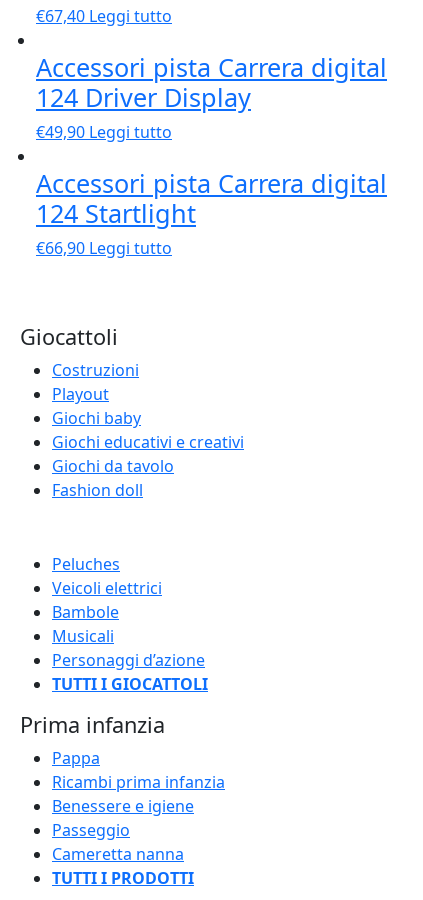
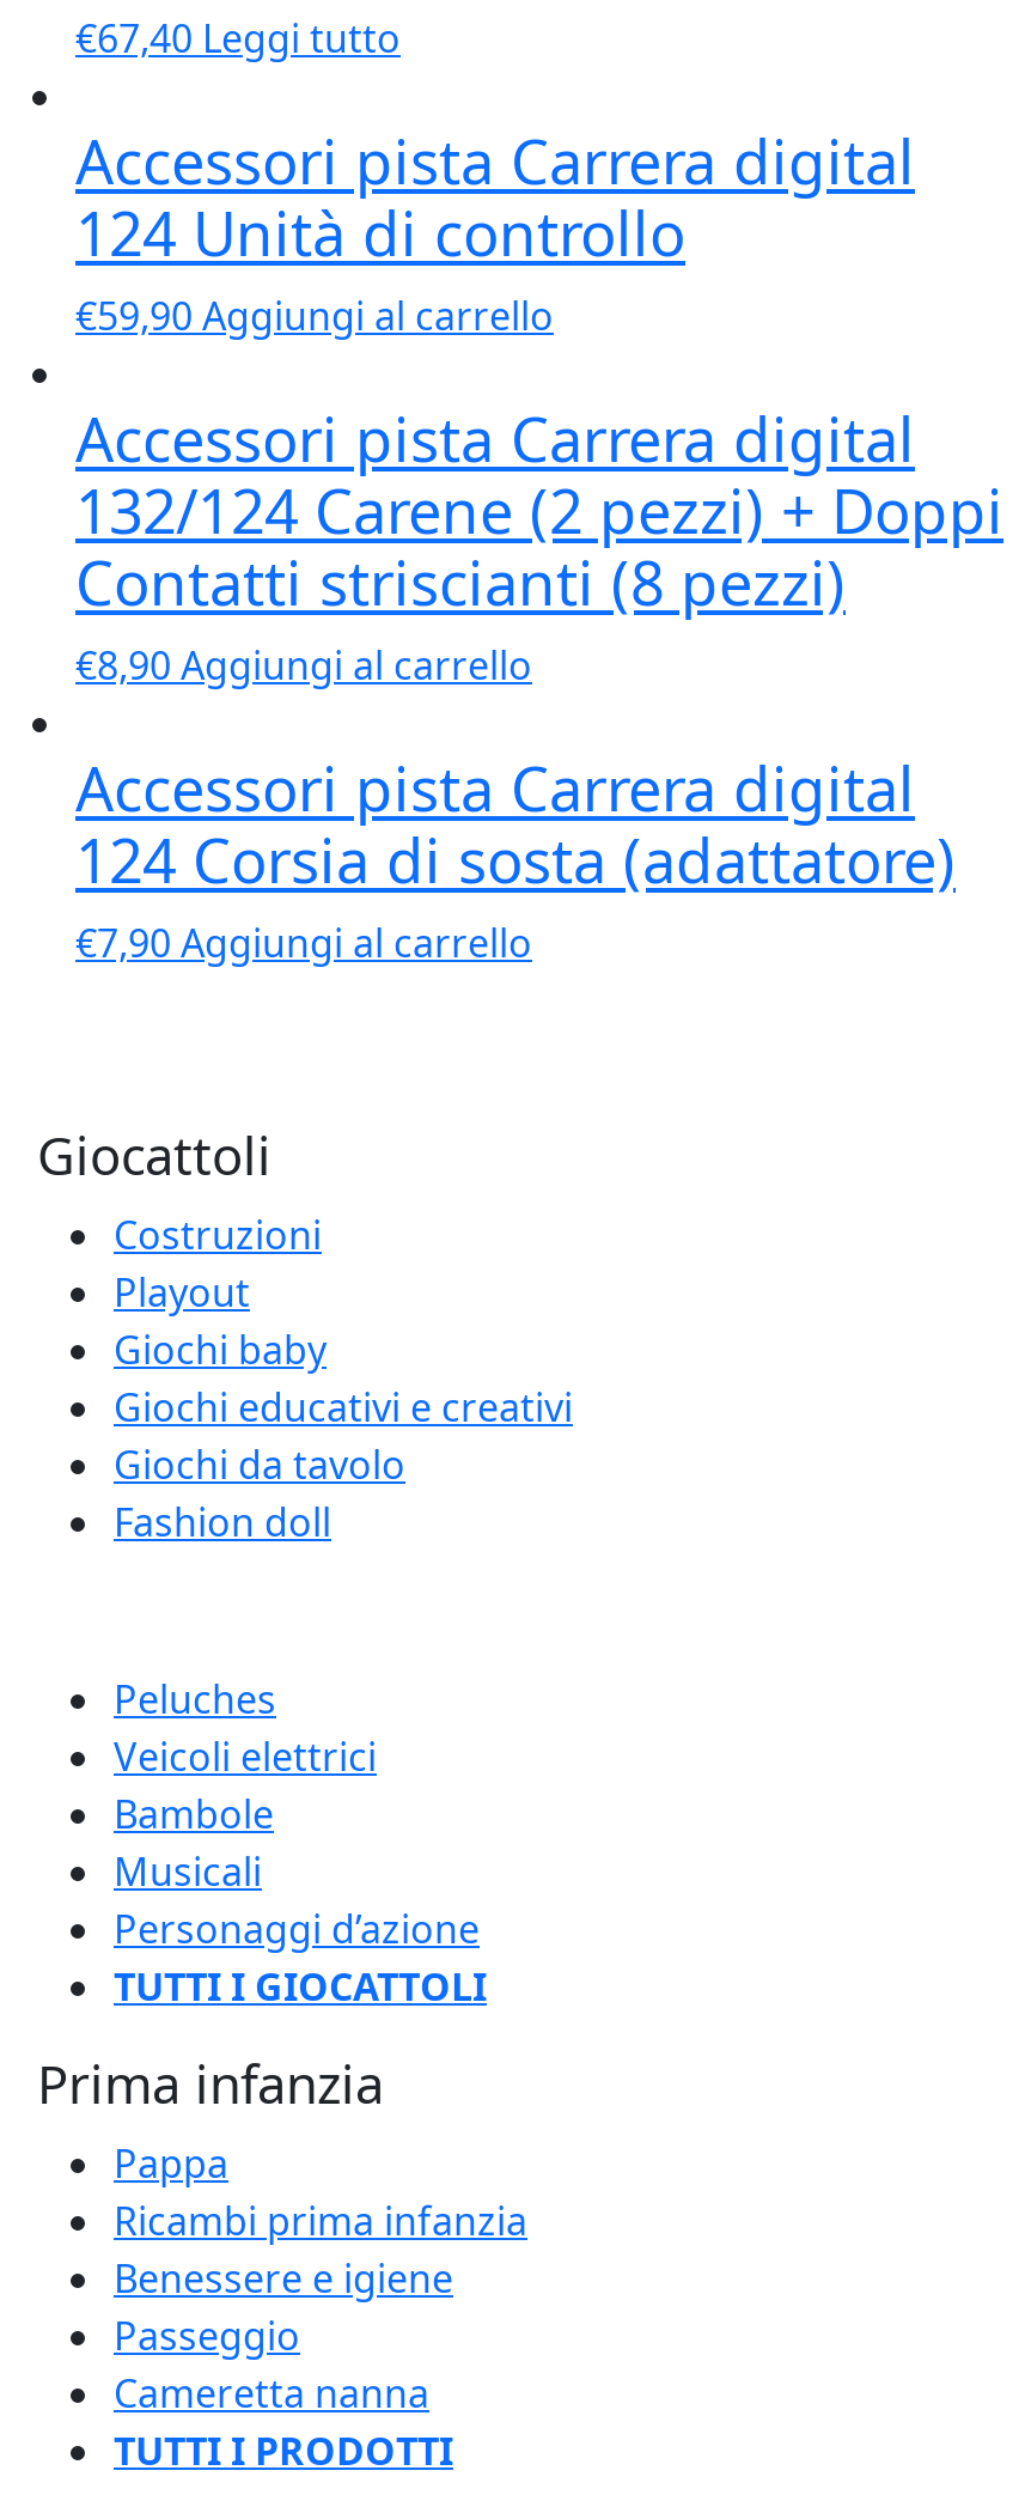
[36,80,251,143] 124 Driver Display | €49,90 Leggi tutto -> [75,191,685,342] 124 Unità di controllo | €59,90 Aggiungi al carrello
[36,196,196,259] 124 Startlight | €66,90 Leggi tutto -> [75,469,1003,969] 132/124 Carene (2 pezzi) + Doppi | Contatti striscianti (8 pezzi) | €8,90 Aggiungi al carrello | Accessori pista Carrera digital | 124 Corsia di sosta (adattatore) | €7,90 Aggiungi al carrello

